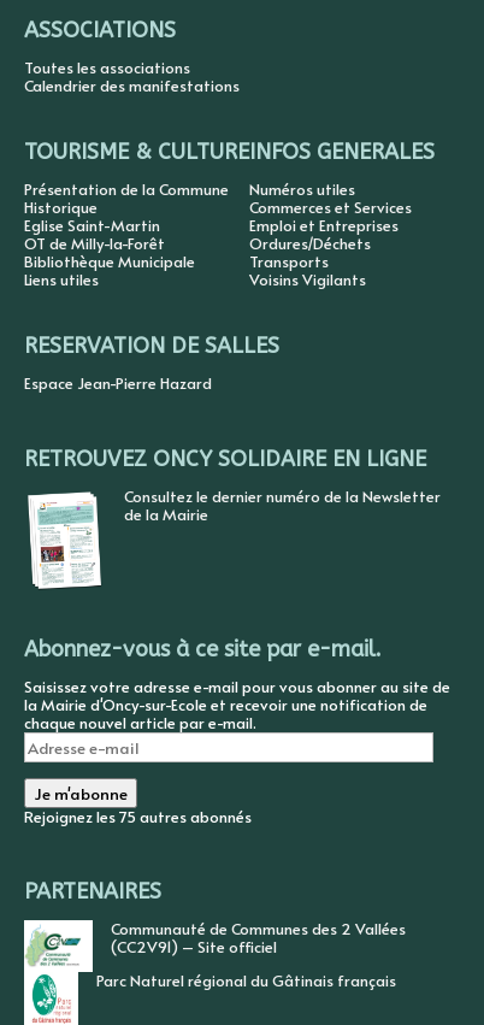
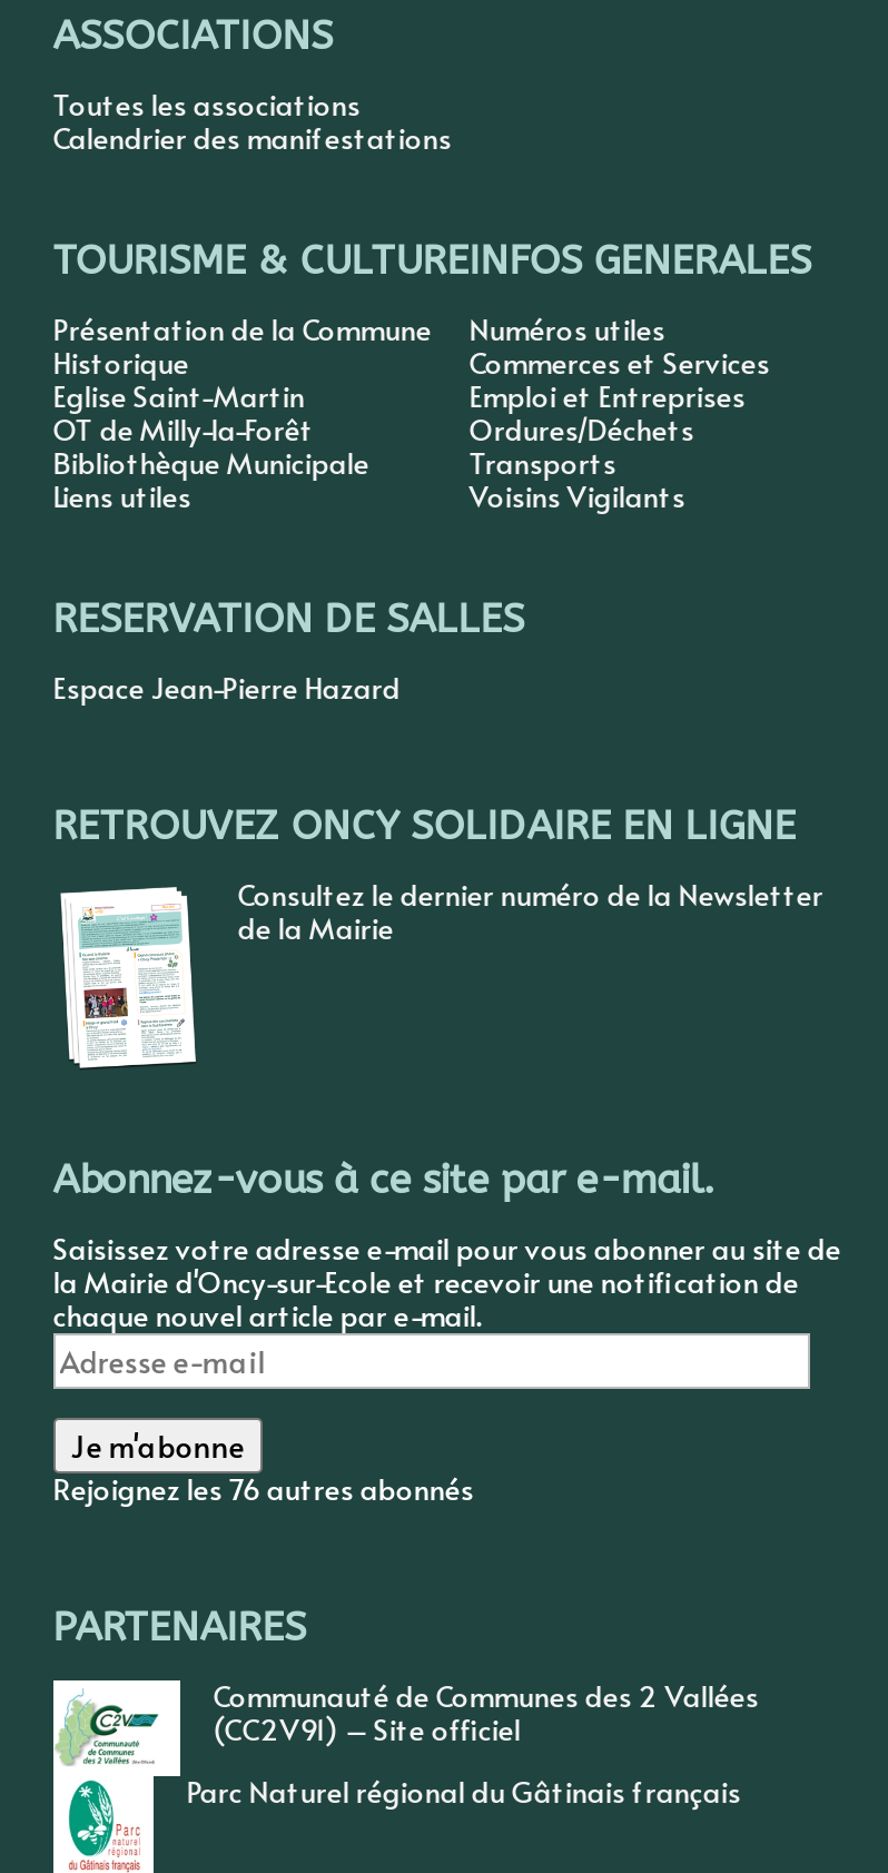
[24,806,251,828] Rejoignez les 75 autres abonnés -> [53,1468,474,1508] Rejoignez les 76 autres abonnés

